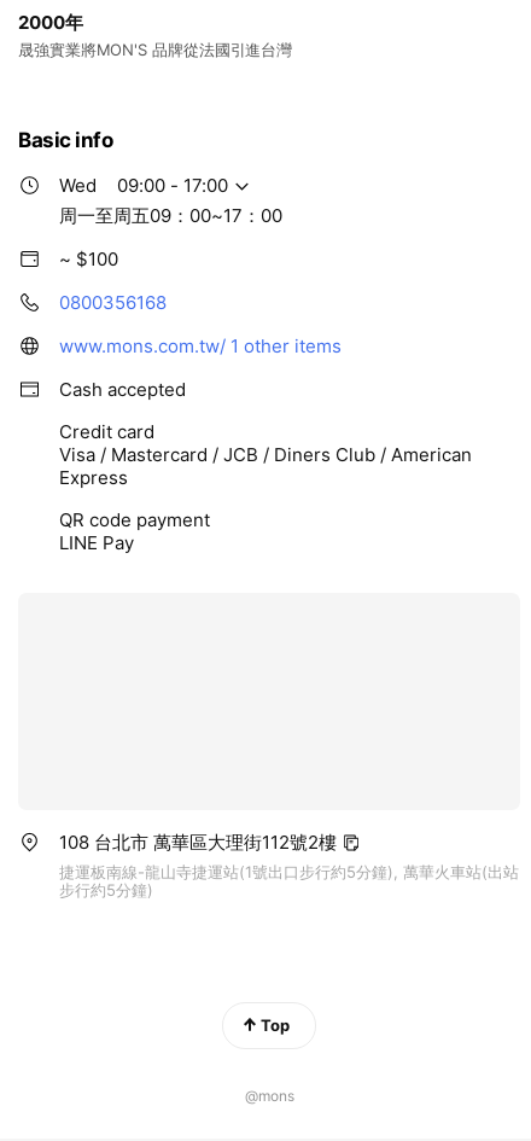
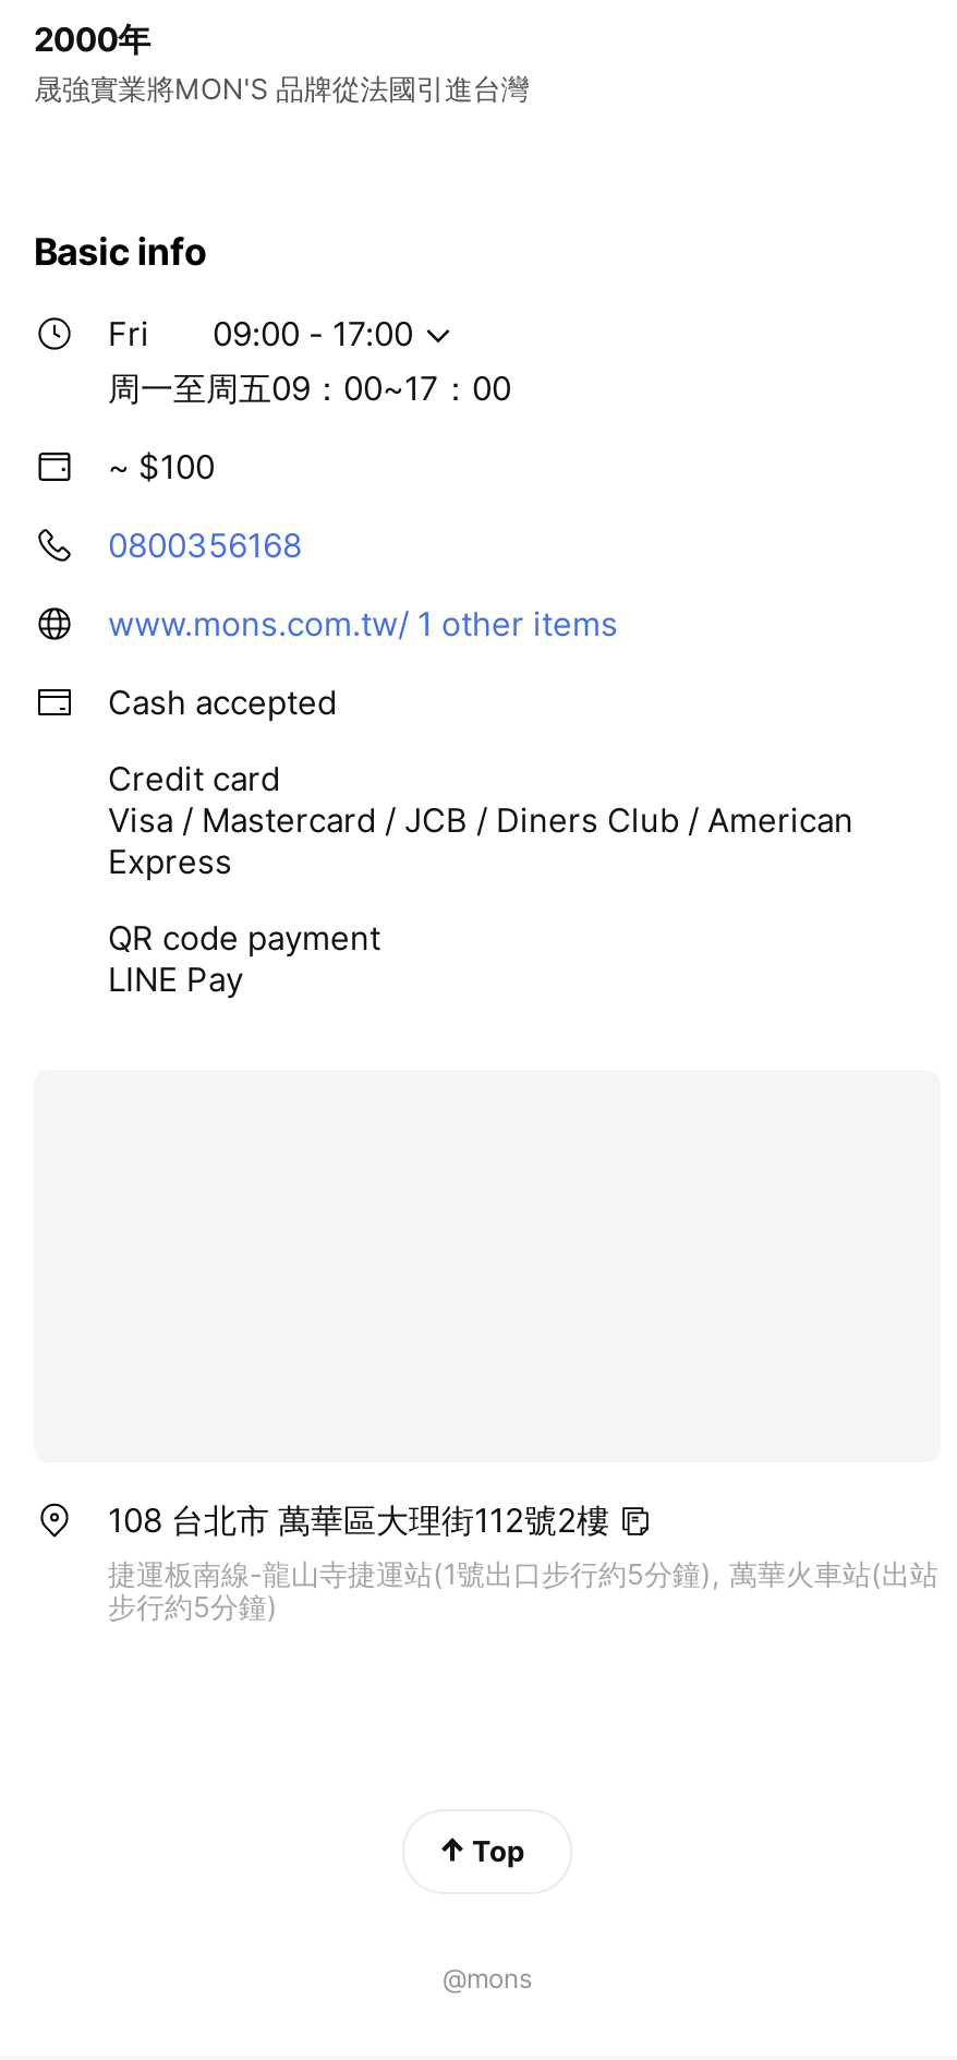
[59,174,97,196] Wed -> [108,312,149,354] Fri

